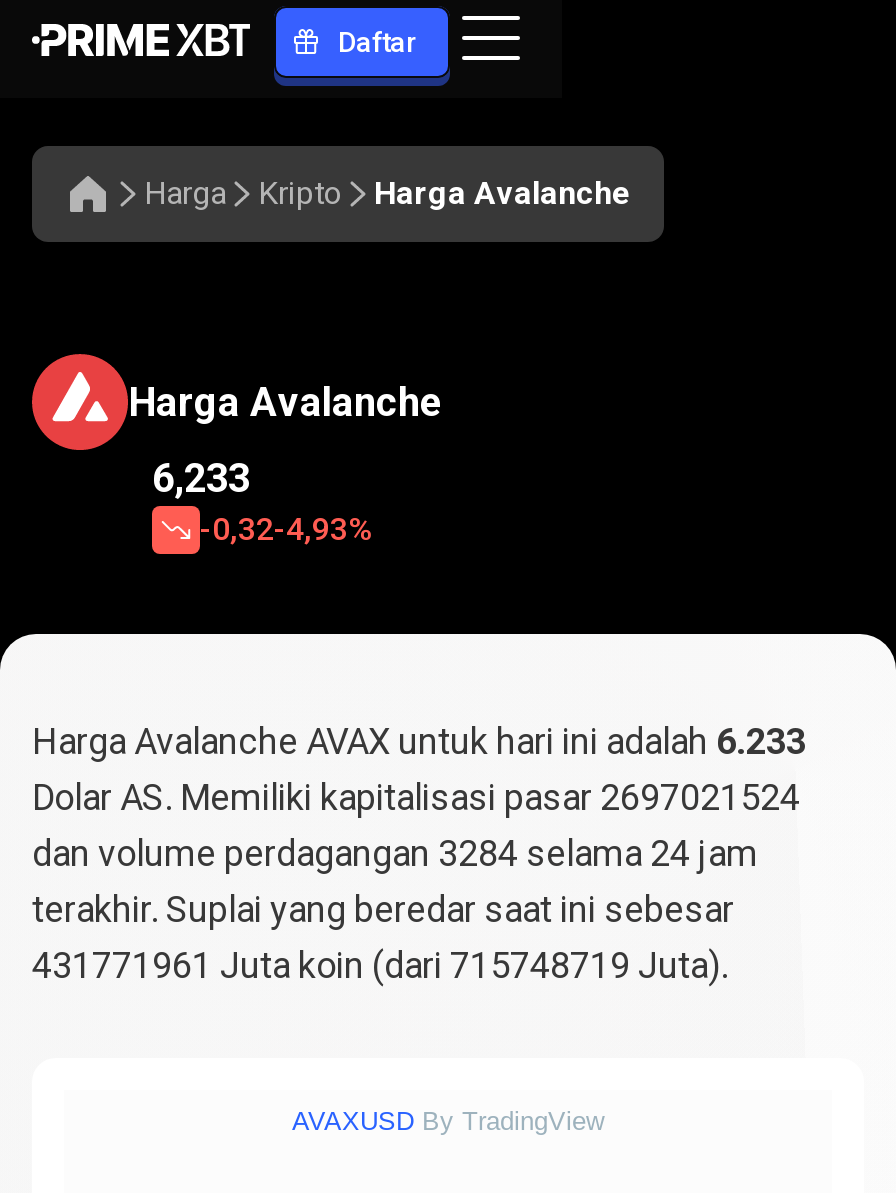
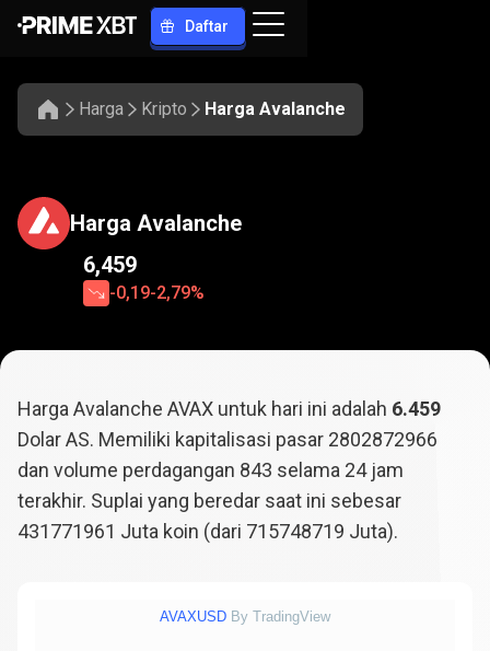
[152,454,250,502] 6,233 -> [83,252,137,278] 6,459
[200,510,374,548] -0,32-4,93% -> [109,282,205,303] -0,19-2,79%
[32,720,806,762] Harga Avalanche AVAX untuk hari ini adalah 6.233 -> [17,397,441,420] Harga Avalanche AVAX untuk hari ini adalah 6.459
[32,776,800,818] Dolar AS. Memiliki kapitalisasi pasar 2697021524 -> [17,428,437,451] Dolar AS. Memiliki kapitalisasi pasar 2802872966
[32,832,758,874] dan volume perdagangan 3284 selama 24 jam -> [17,458,404,481] dan volume perdagangan 843 selama 24 jam

